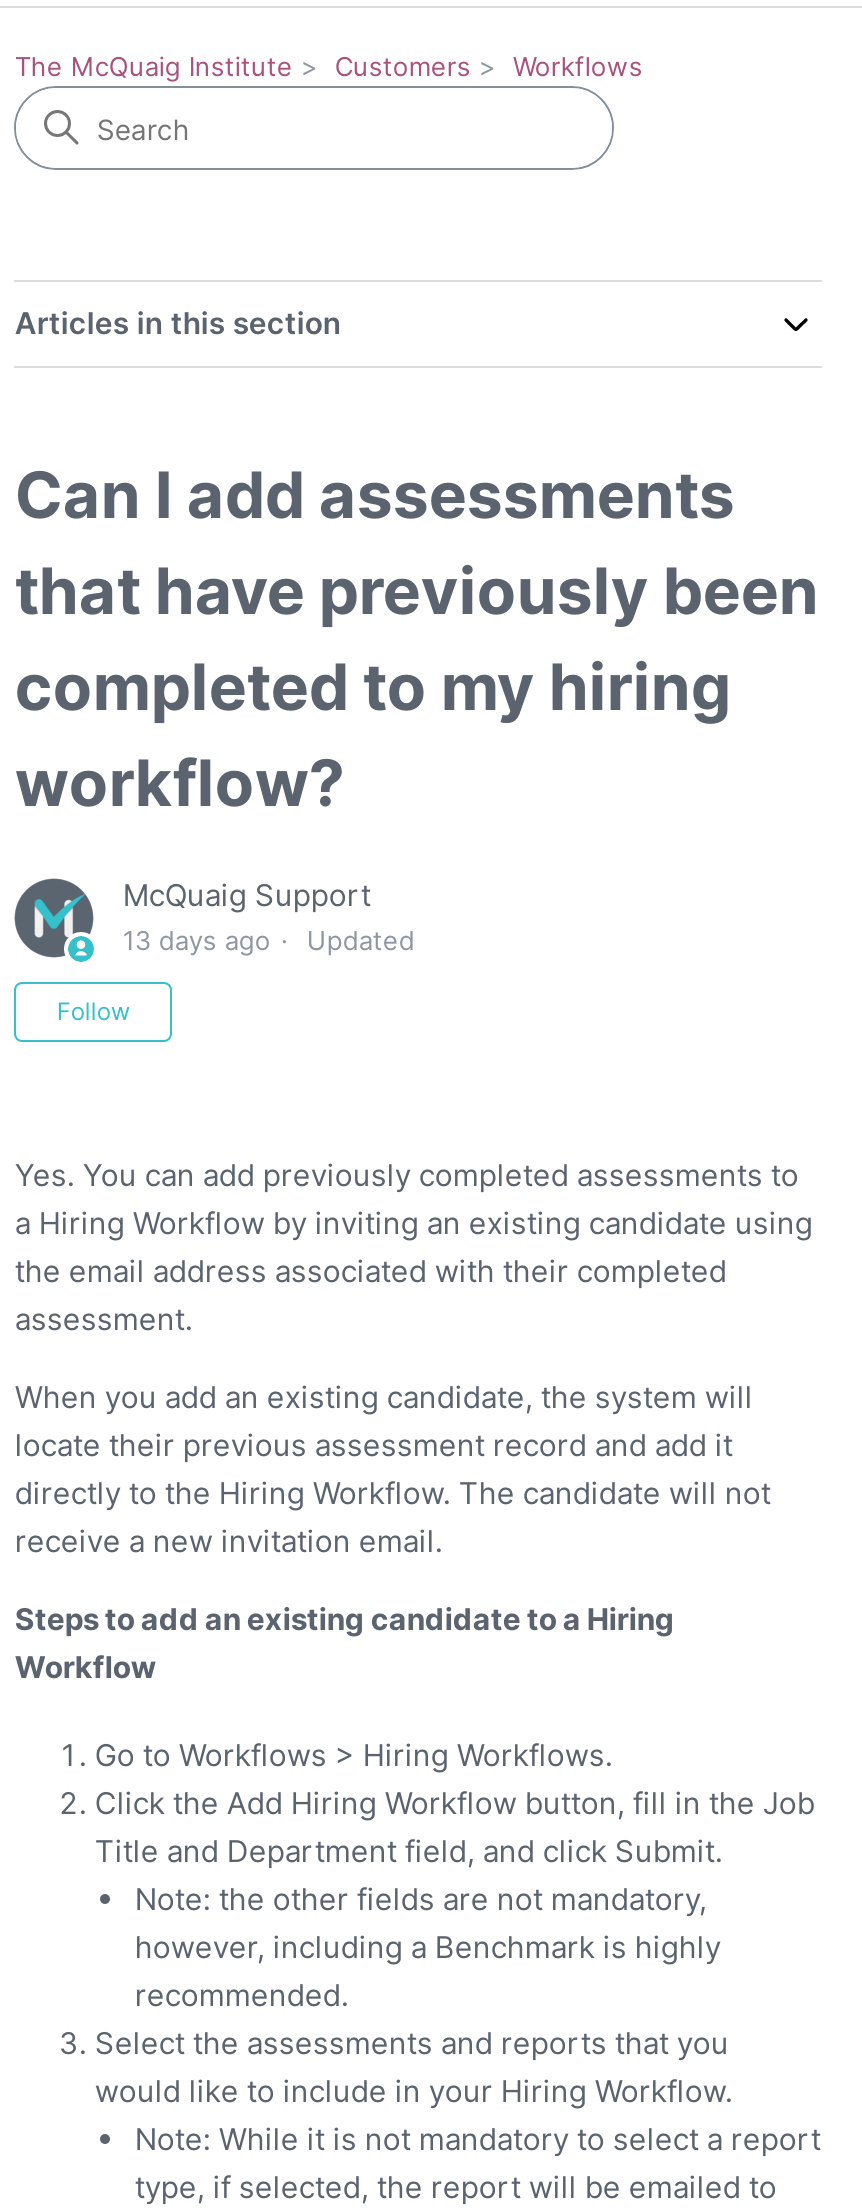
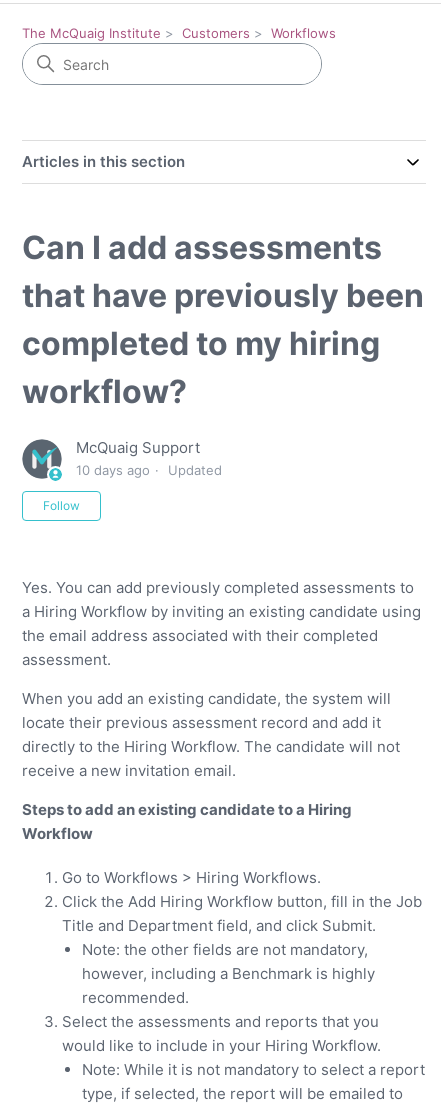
[123,925,415,957] 13 days ago Updated -> [76,462,222,478] 10 days ago Updated

